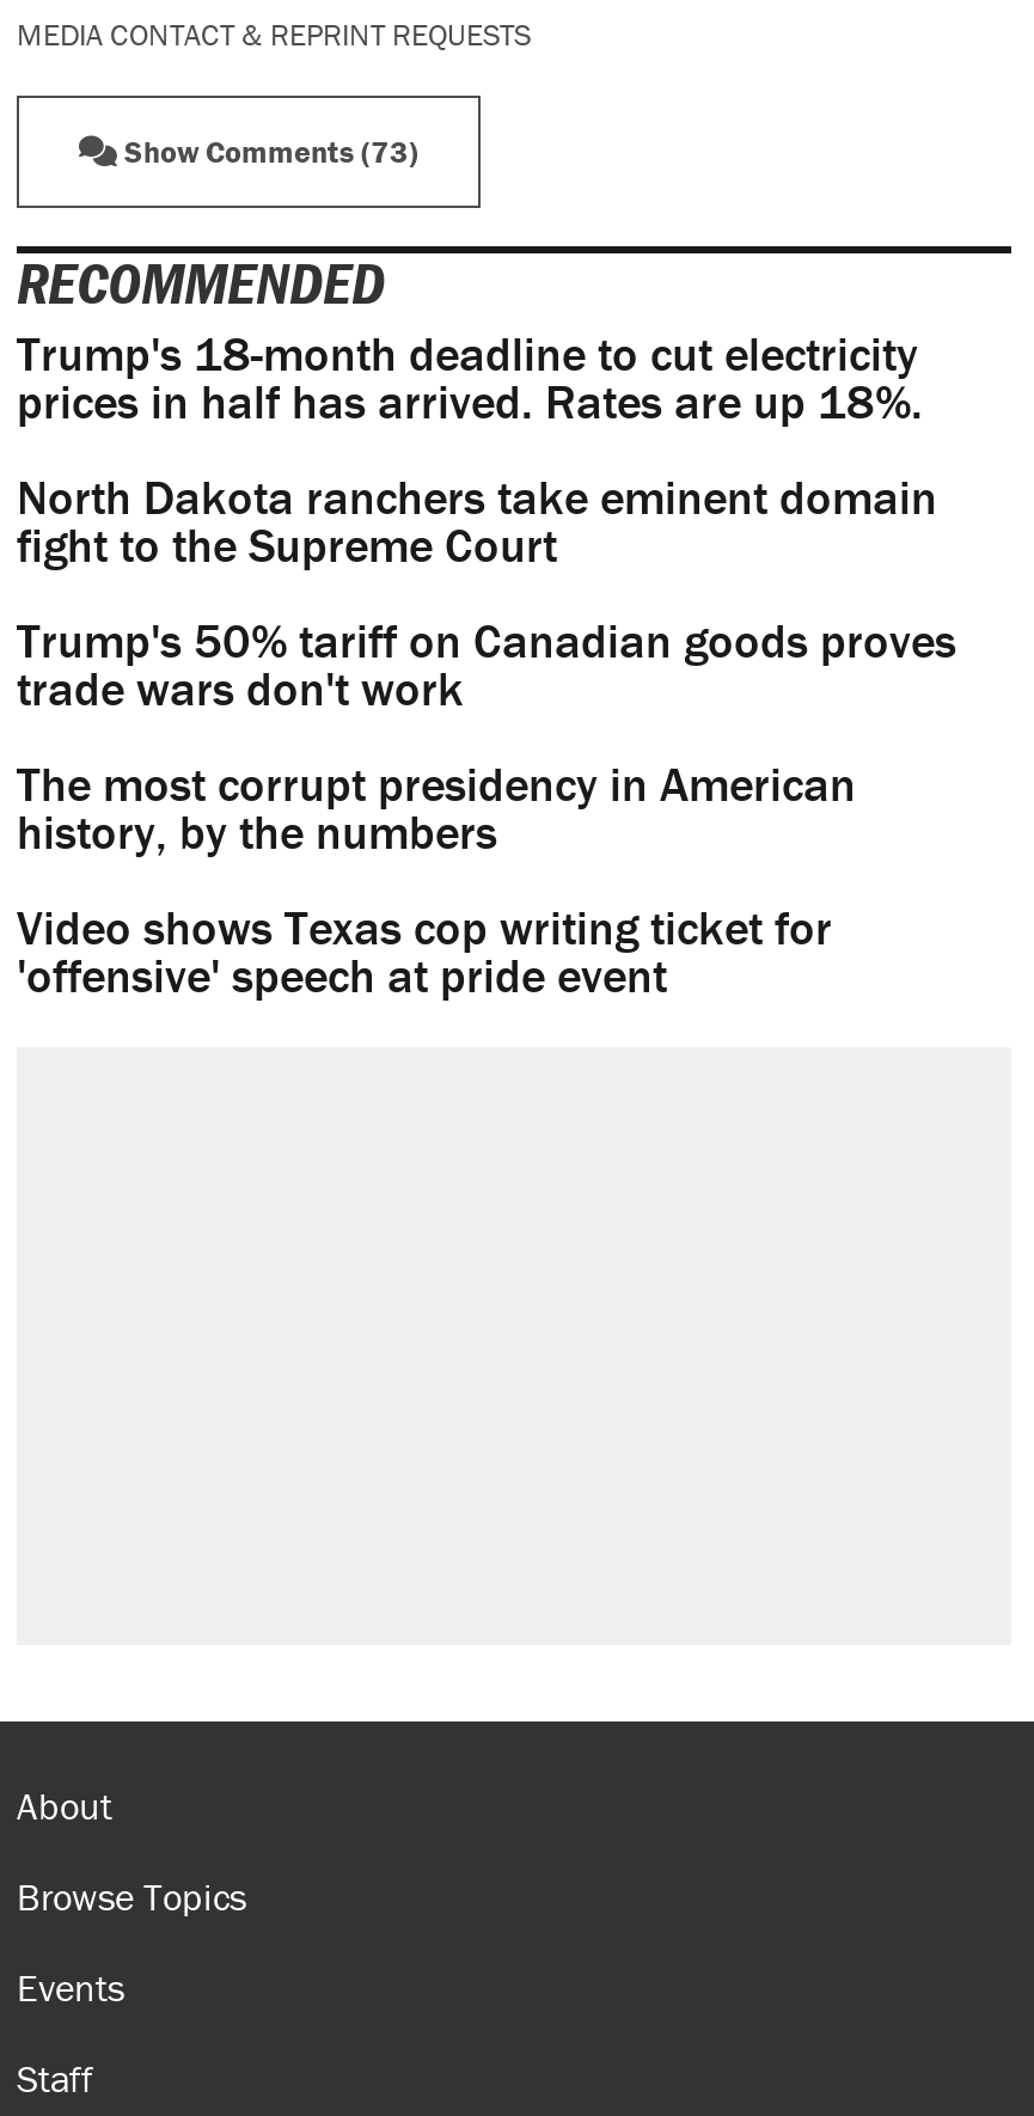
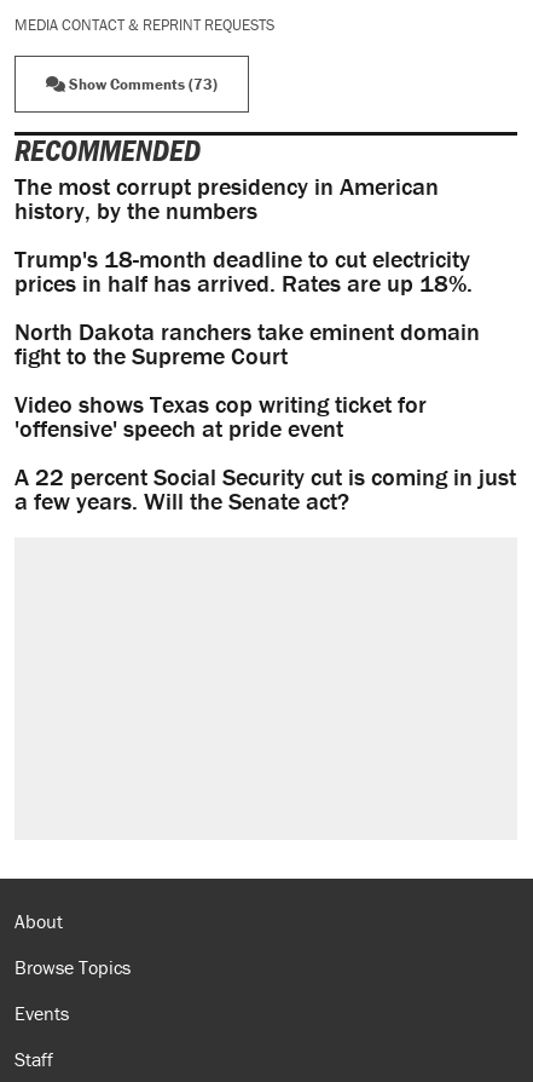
moved [17,323,937,574] -> [15,243,480,370]: Trump's 18-month deadline to cut electricity | prices in half has arrived. Rates are up 18%. | North Dakota ranchers take eminent domain | fight to the Supreme Court
[17,610,956,718] Trump's 50% tariff on Canadian goods proves | trade wars don't work -> none
moved [17,753,856,861] -> [15,171,439,225]: The most corrupt presidency in American | history, by the numbers
moved [17,897,832,1004] -> [15,389,427,443]: Video shows Texas cop writing ticket for | 'offensive' speech at pride event
none -> [15,461,516,516] A 22 percent Social Security cut is coming in just | a few years. Will the Senate act?

